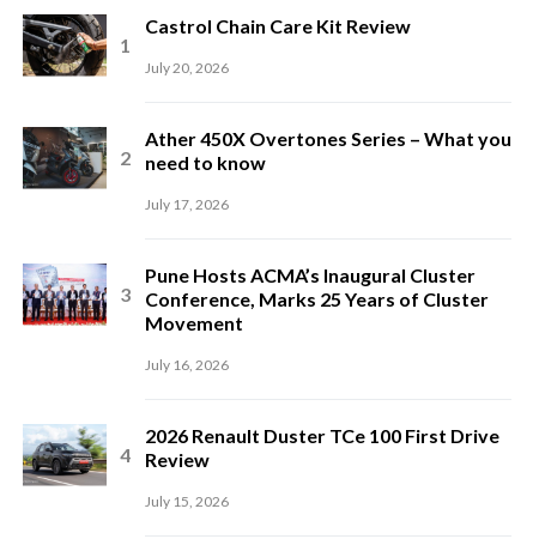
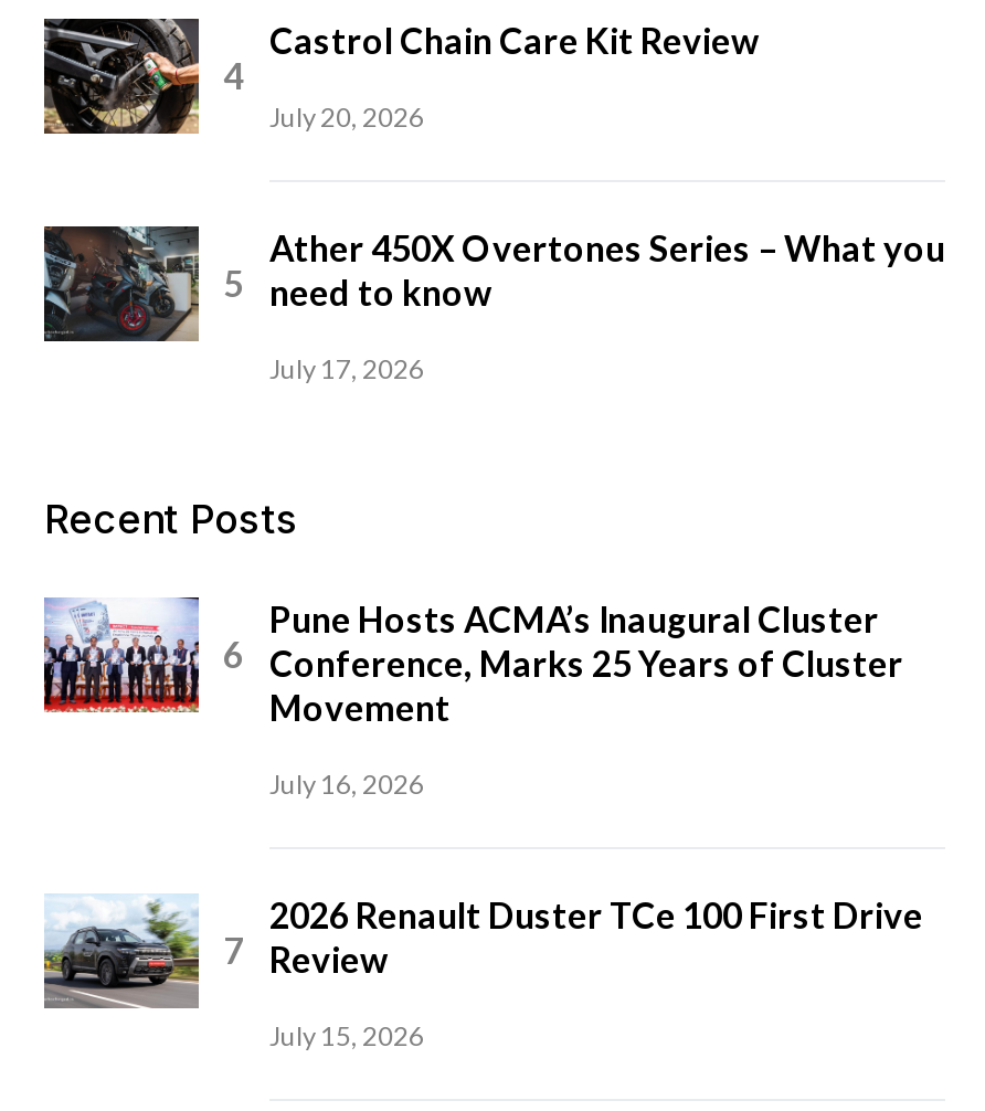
none -> [44,496,298,542] Recent Posts

